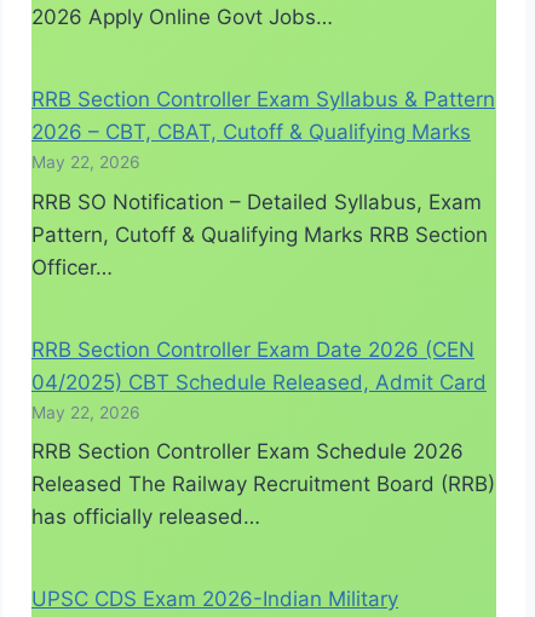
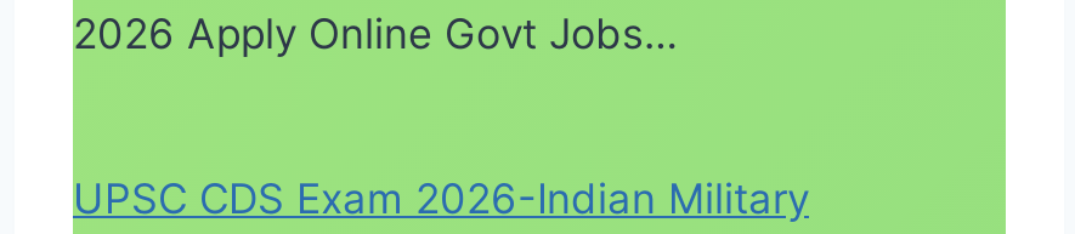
[31,87,495,529] RRB Section Controller Exam Syllabus & Pattern | 2026 – CBT, CBAT, Cutoff & Qualifying Marks | May 22, 2026 | RRB SO Notification – Detailed Syllabus, Exam | Pattern, Cutoff & Qualifying Marks RRB Section | Officer… | RRB Section Controller Exam Date 2026 (CEN | 04/2025) CBT Schedule Released, Admit Card | May 22, 2026 | RRB Section Controller Exam Schedule 2026 | Released The Railway Recruitment Board (RRB) | has officially released… -> none

